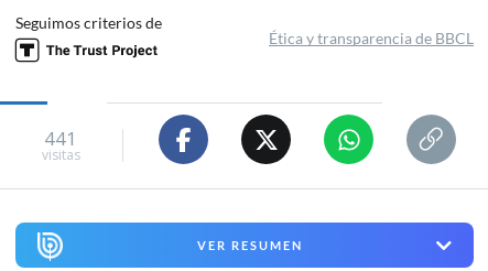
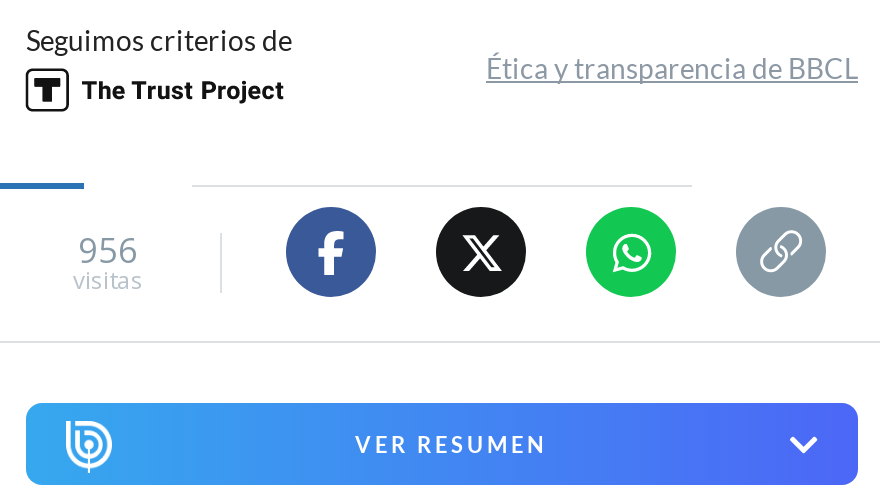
[44,126,77,151] 441 -> [78,227,138,273] 956

